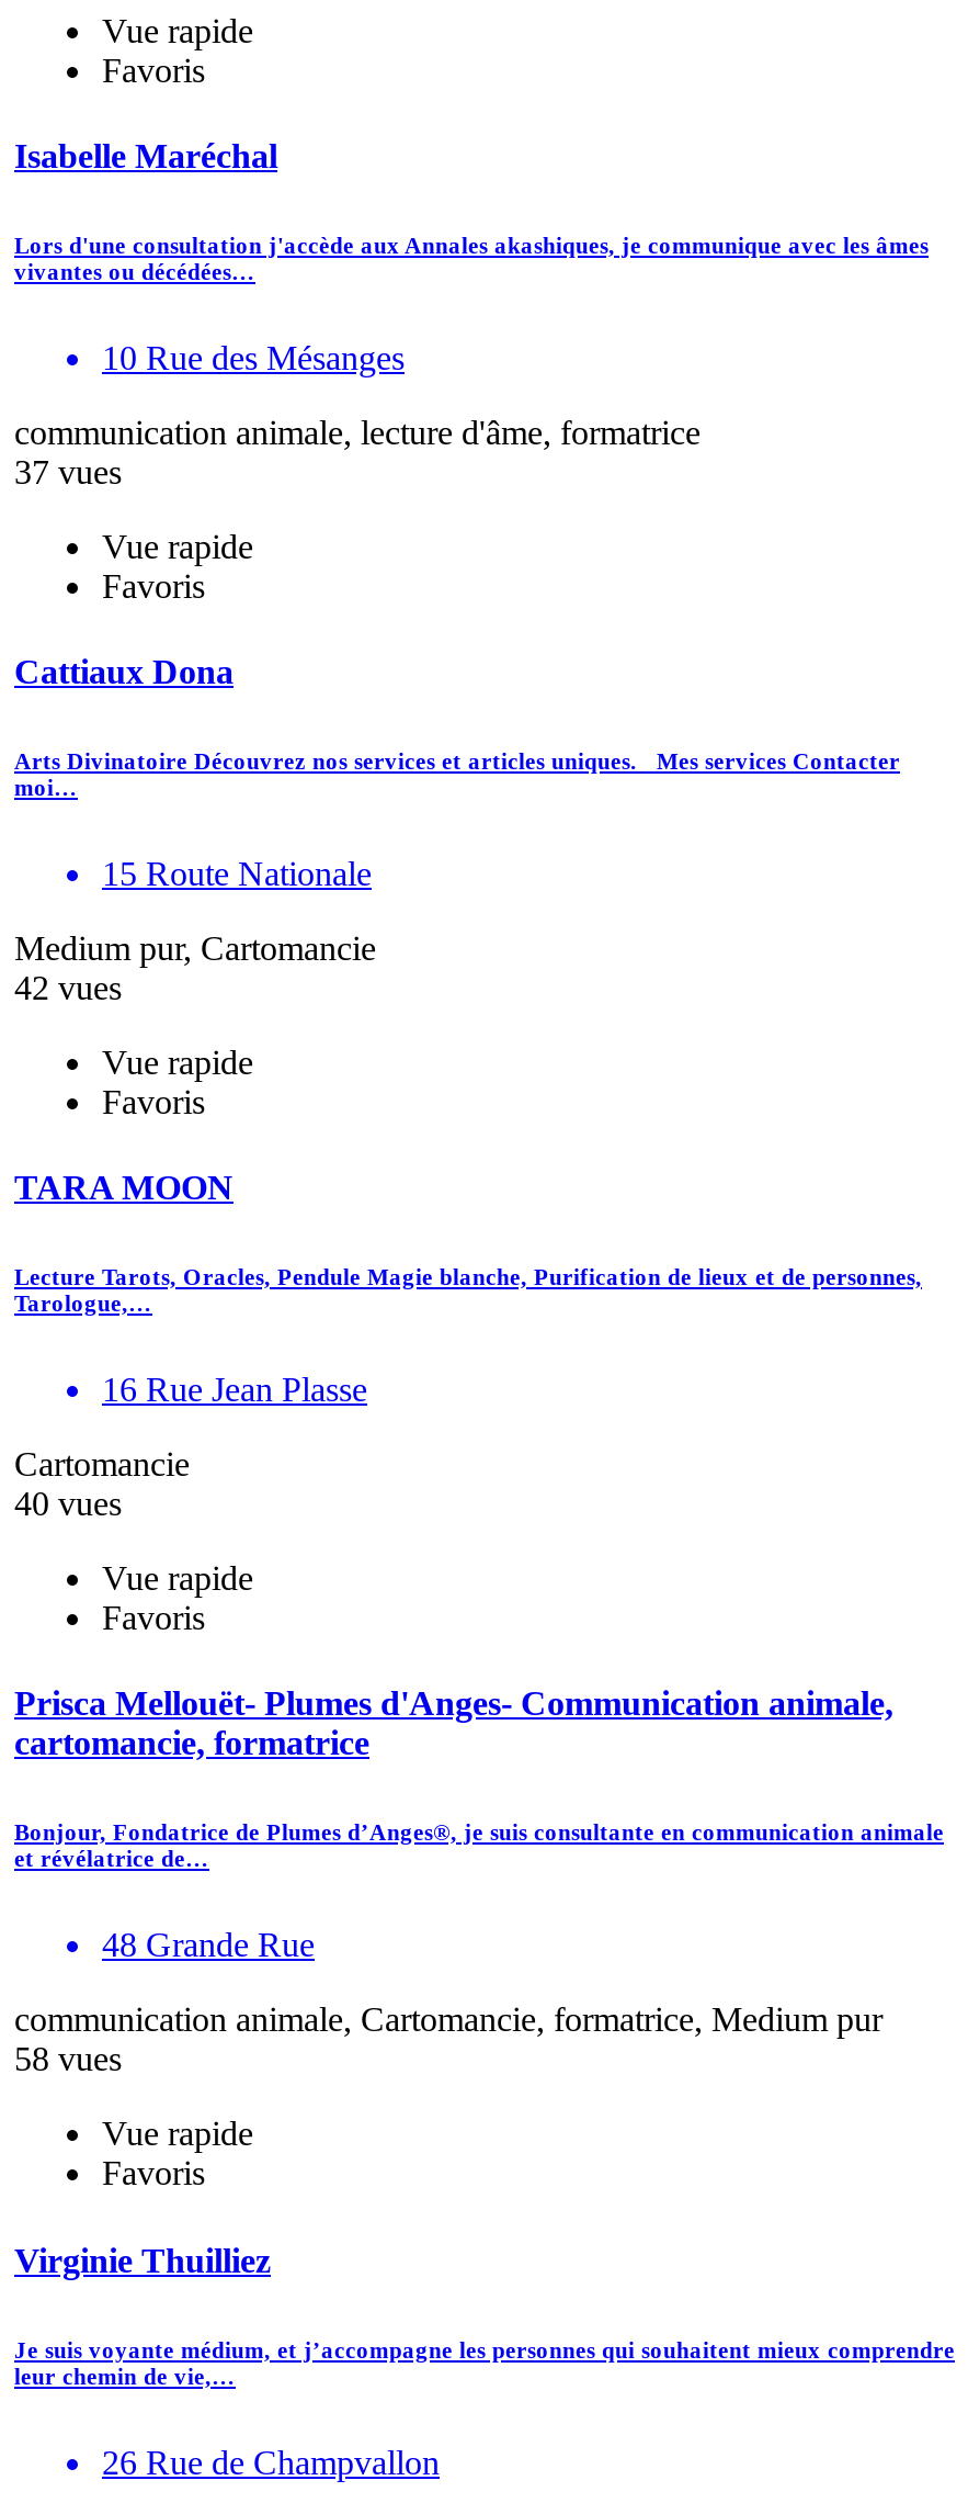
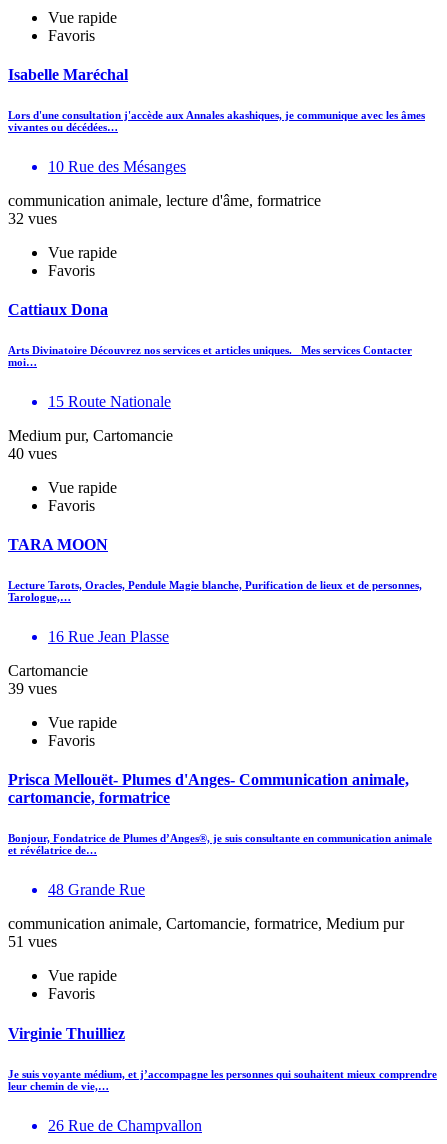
[14,453,122,490] 37 vues -> [8,210,57,227] 32 vues
[14,969,122,1006] 42 vues -> [8,445,57,462] 40 vues
[14,1485,122,1522] 40 vues -> [8,680,57,697] 39 vues
[14,2041,122,2078] 58 vues -> [8,933,57,950] 51 vues

